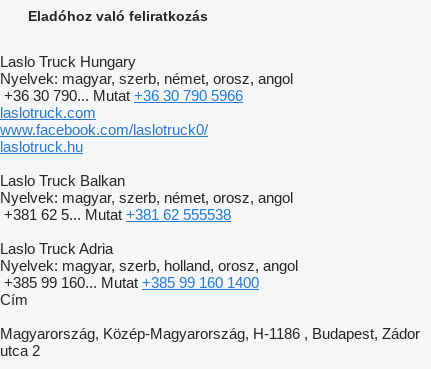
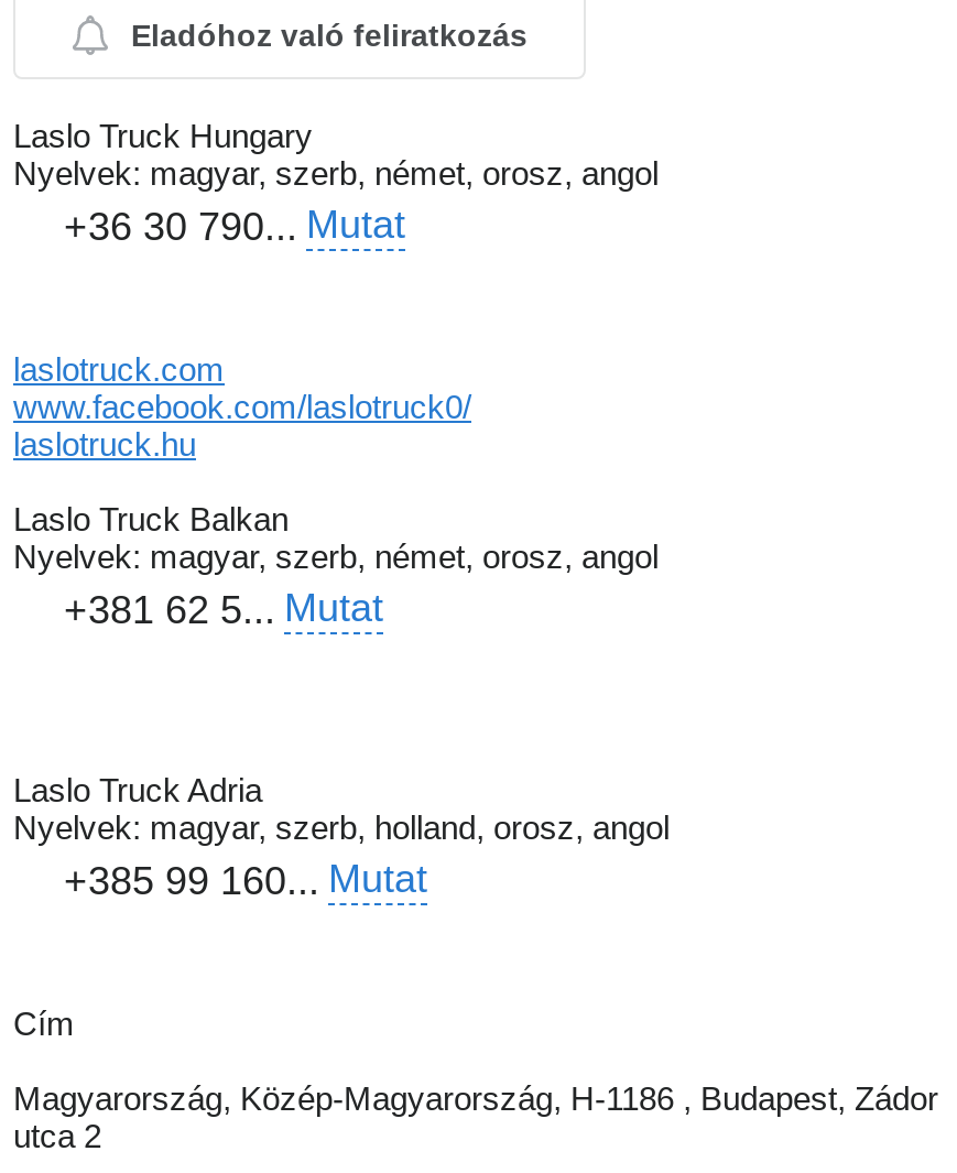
[4,87,243,104] +36 30 790...Mutat +36 30 790 5966 -> [64,202,405,249] +36 30 790... Mutat
[4,206,231,223] +381 62 5... Mutat +381 62 555538 -> [64,586,383,632] +381 62 5... Mutat
[4,274,259,291] +385 99 160... Mutat +385 99 160 1400 -> [64,857,427,903] +385 99 160... Mutat

